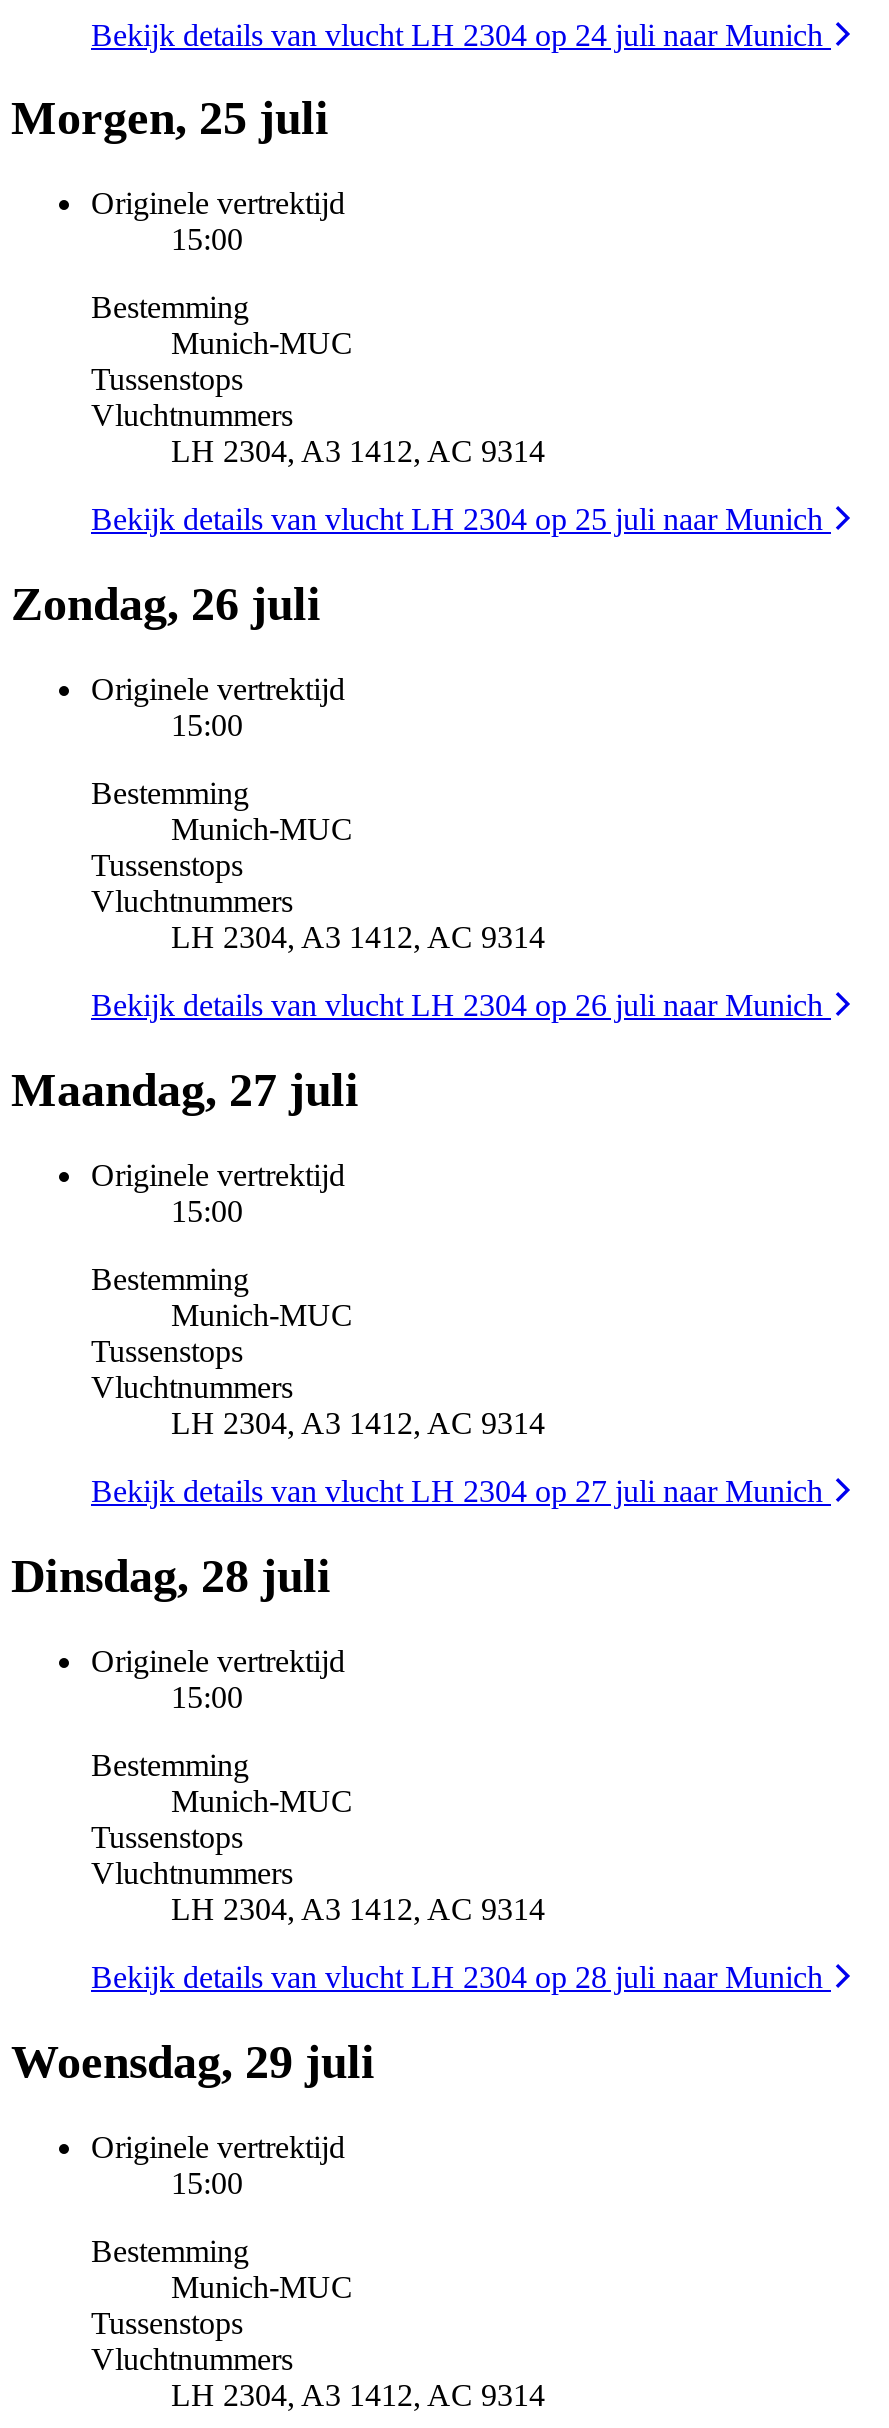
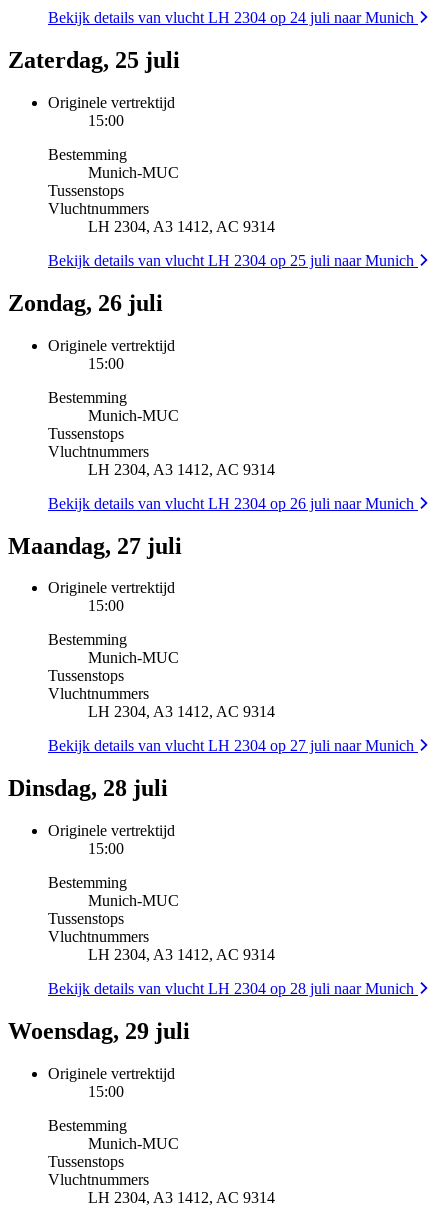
[11,93,329,145] Morgen, 25 juli -> [8,47,180,73] Zaterdag, 25 juli

